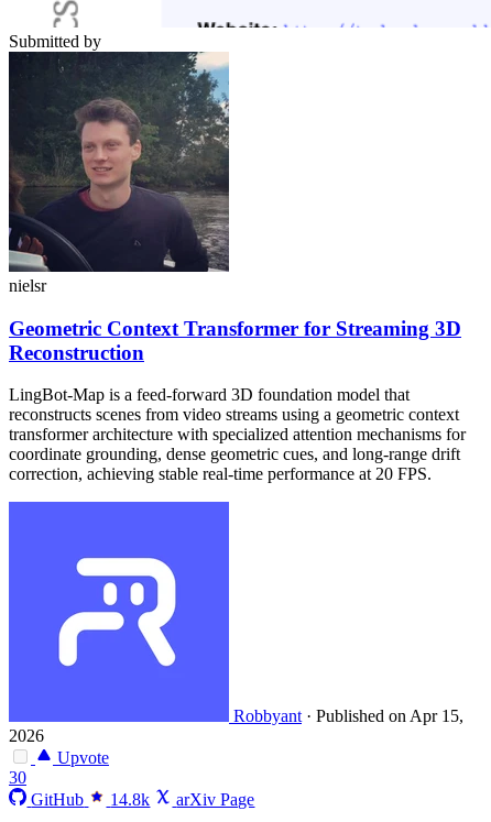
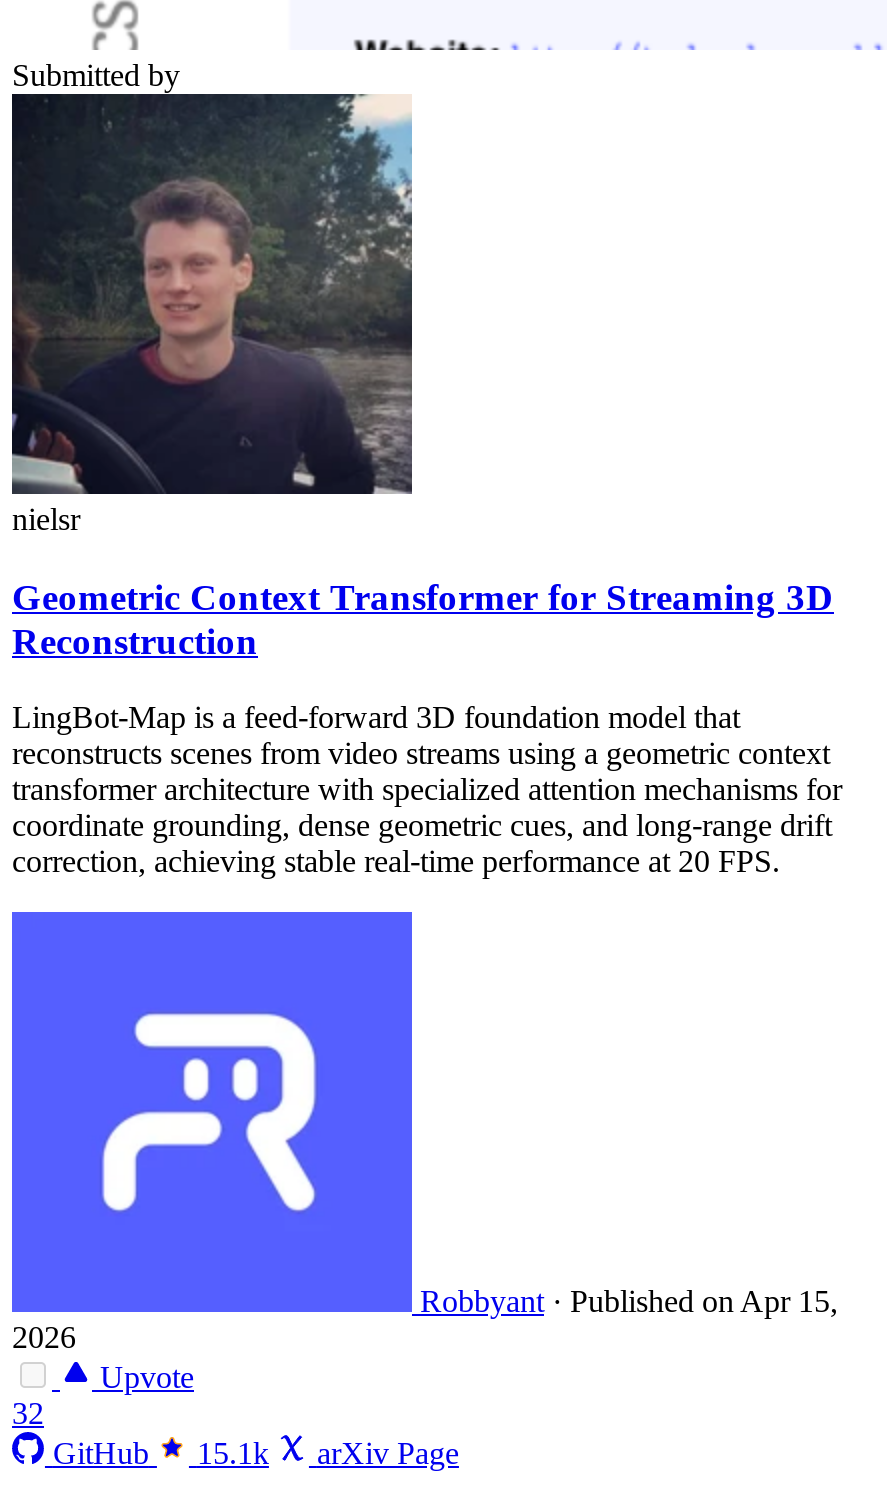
[9,769,26,787] 30 -> [12,1397,44,1431] 32
[31,791,255,809] GitHub 14.8k arXiv Page -> [53,1437,459,1471] GitHub 15.1k arXiv Page

